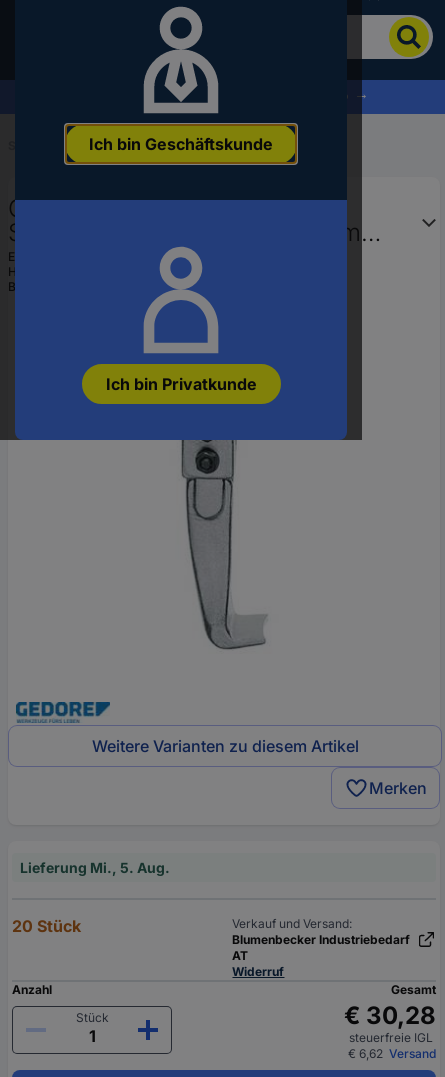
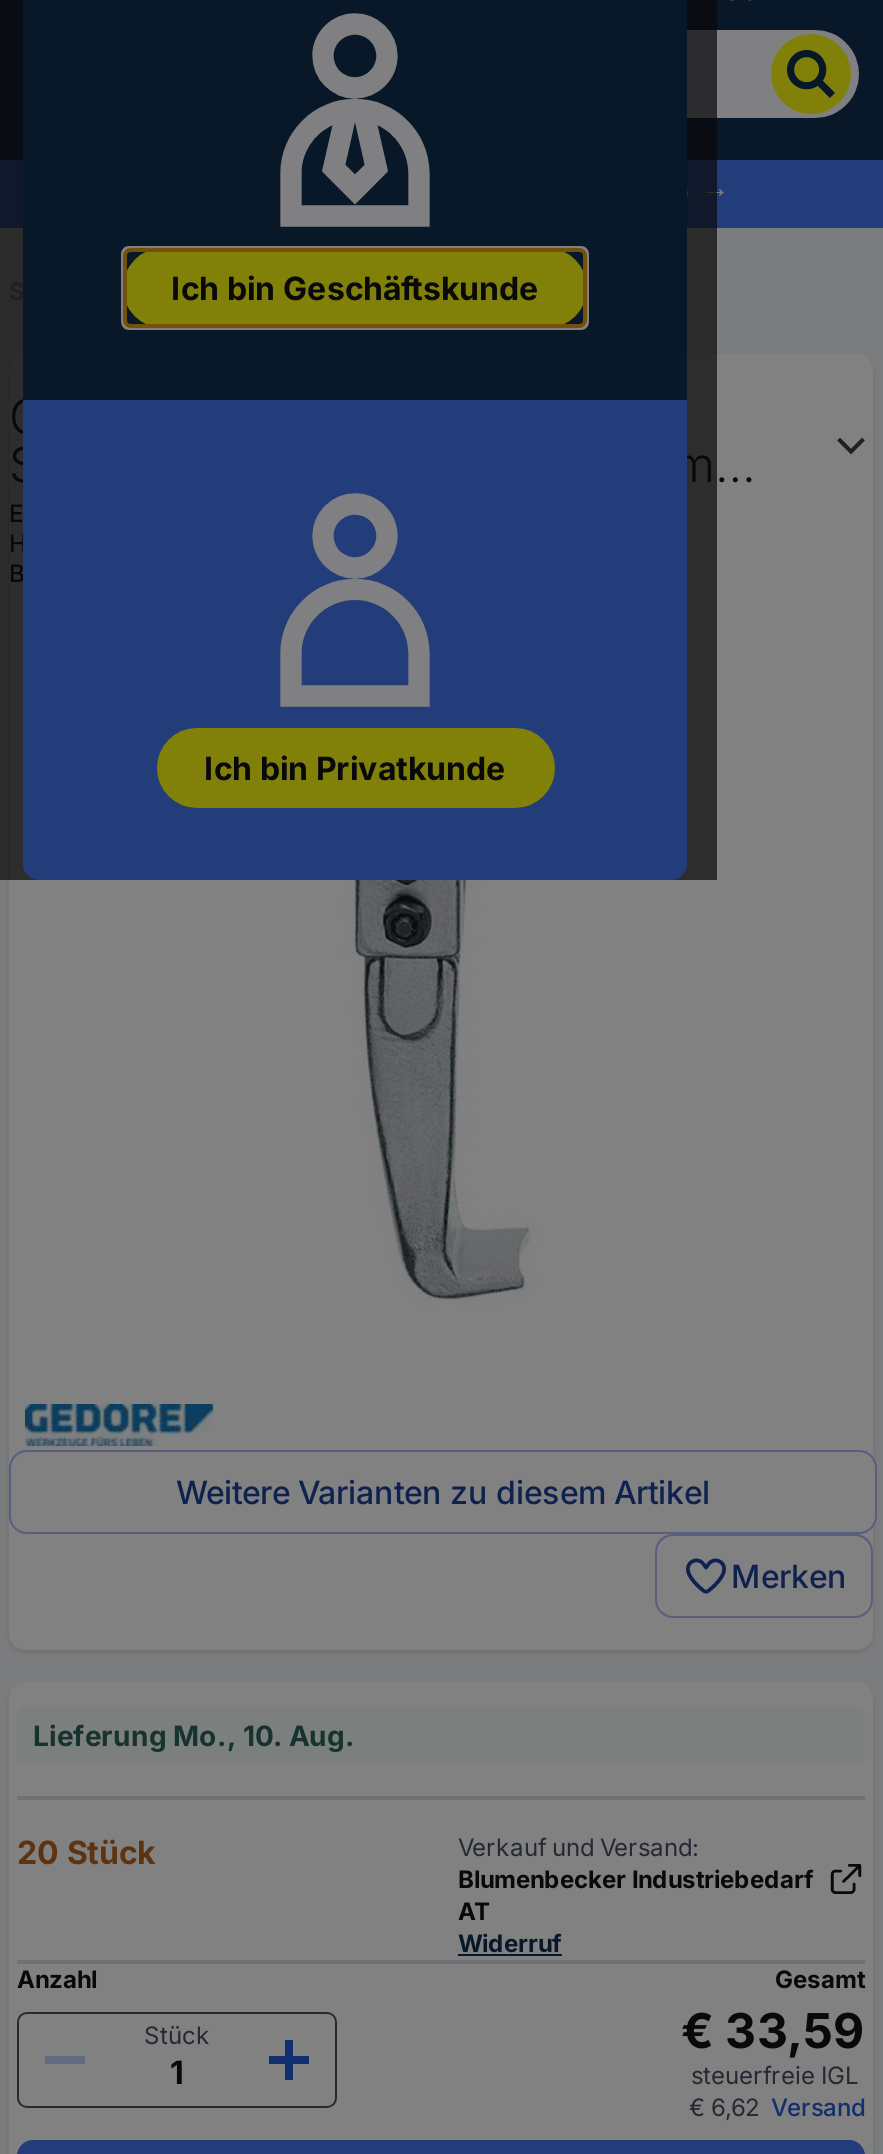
[20,859,170,876] Lieferung Mi., 5. Aug. -> [33,1718,355,1752] Lieferung Mo., 10. Aug.
[344,1001,436,1030] € 30,28 -> [681,2002,865,2060] € 33,59

